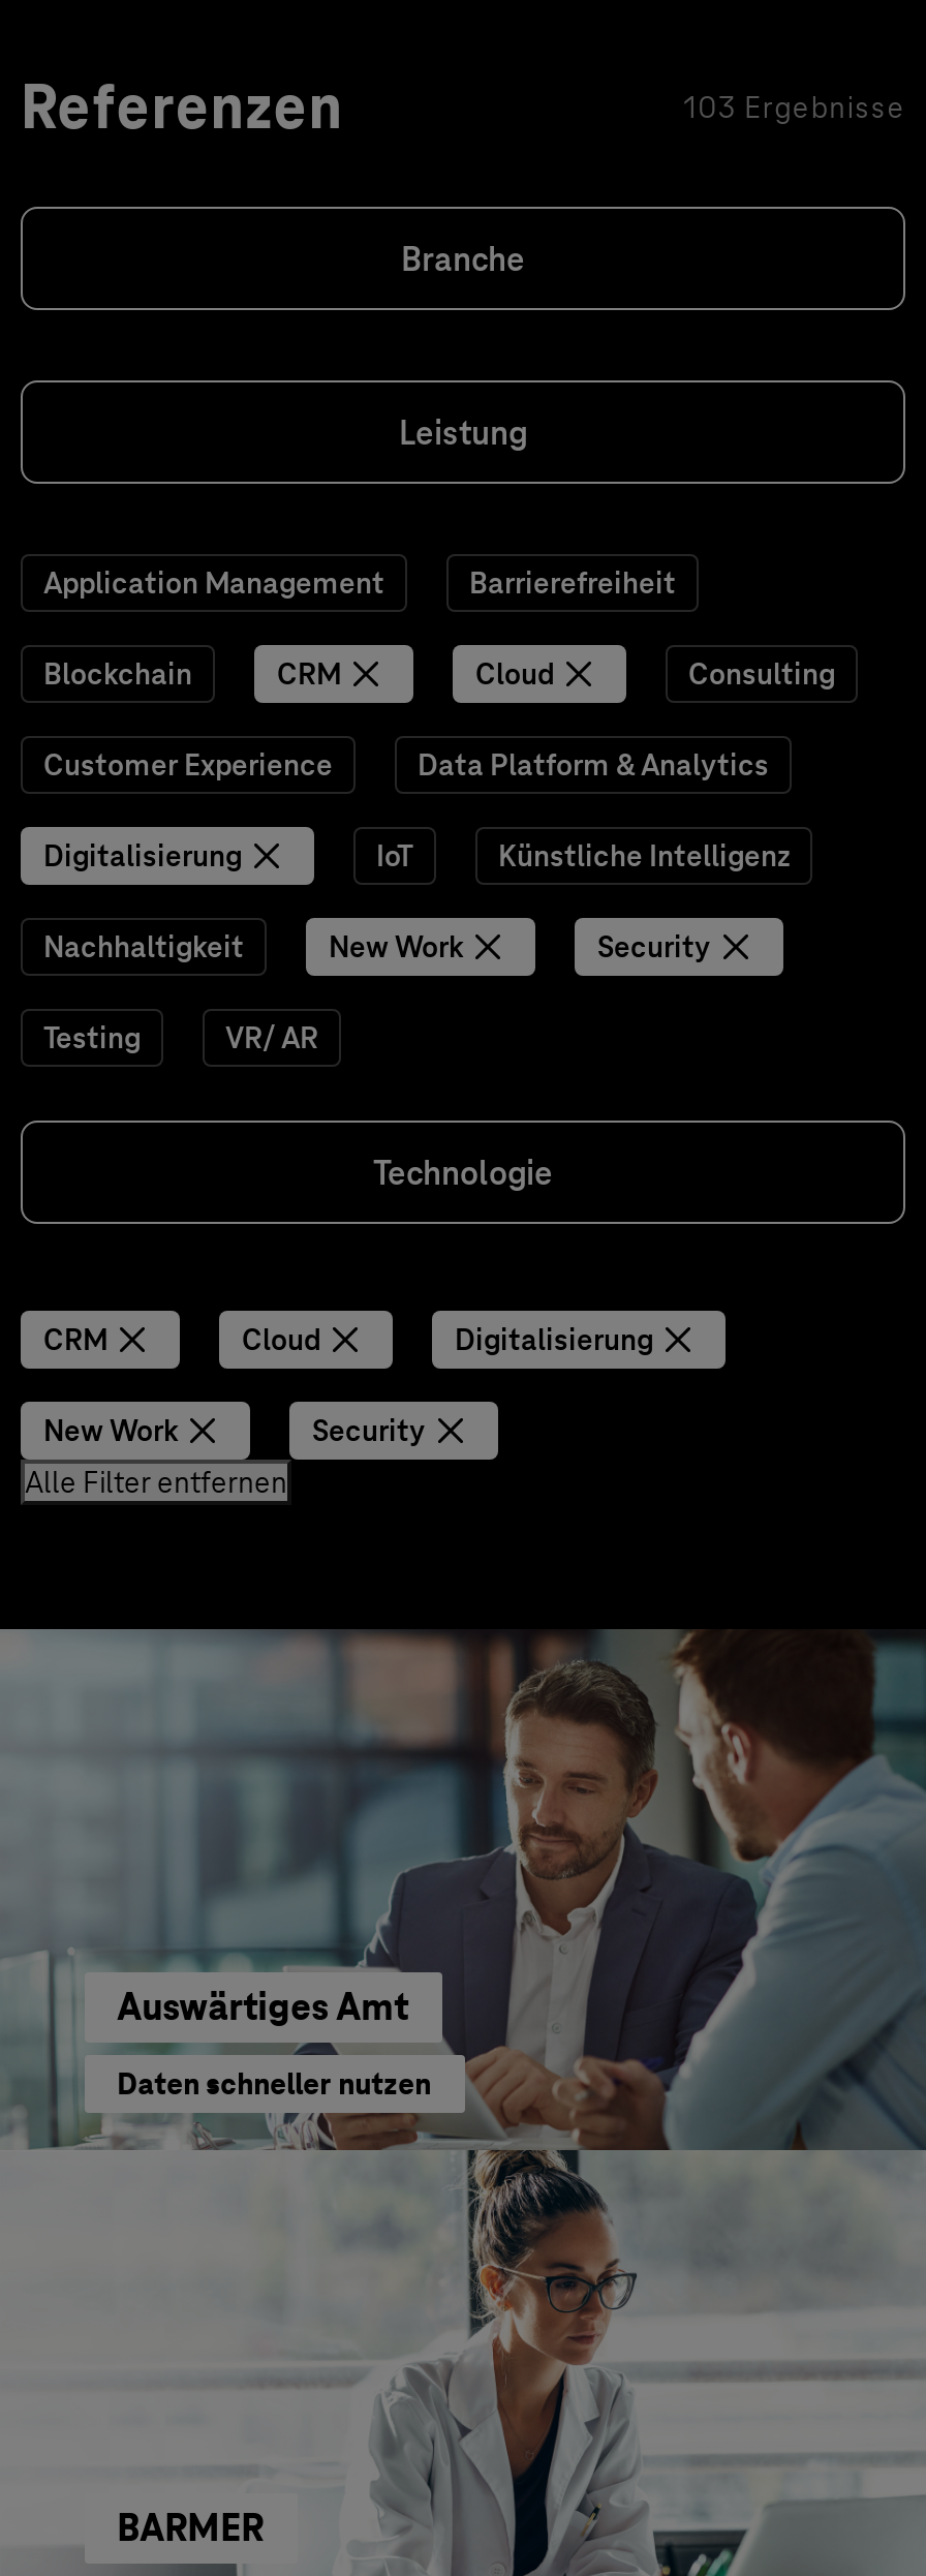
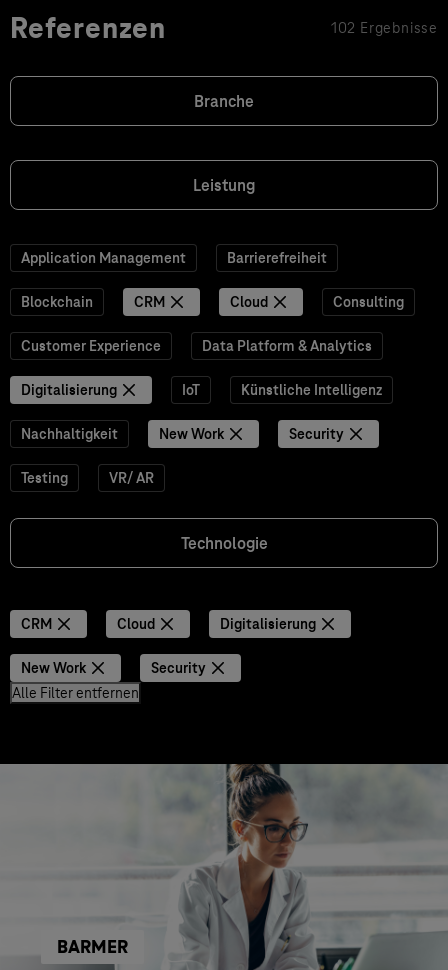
[684,89,905,126] 103 Ergebnisse -> [331,19,438,37] 102 Ergebnisse
[6,1627,920,2152] [image] | Auswärtiges Amt | Daten schneller nutzen -> none

